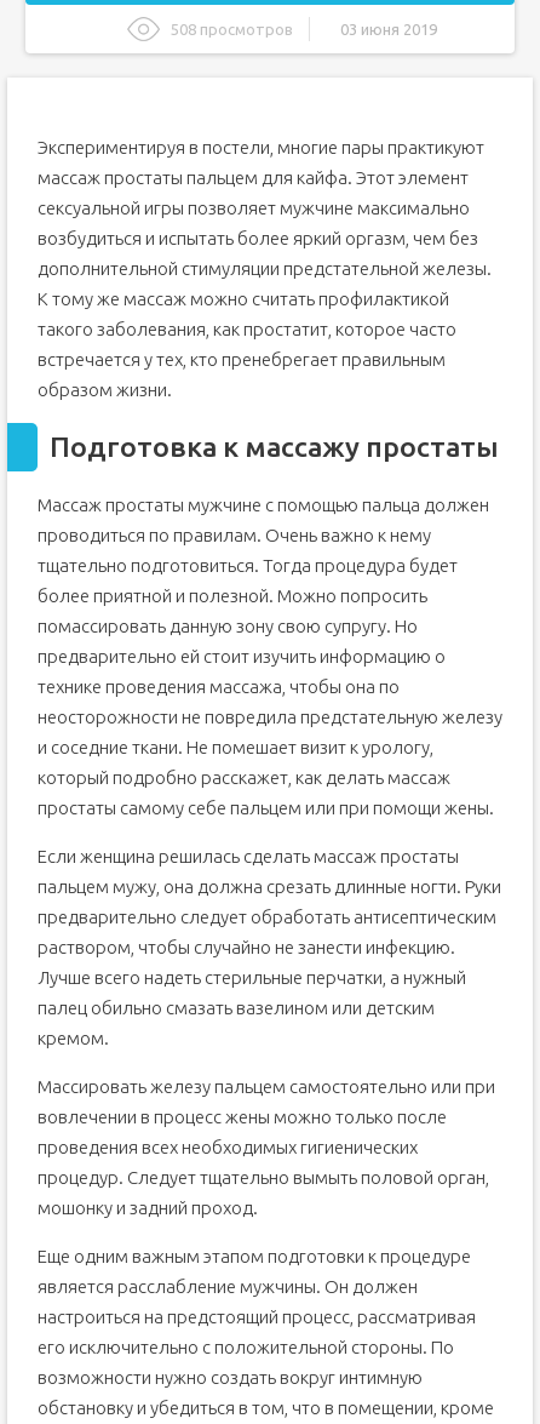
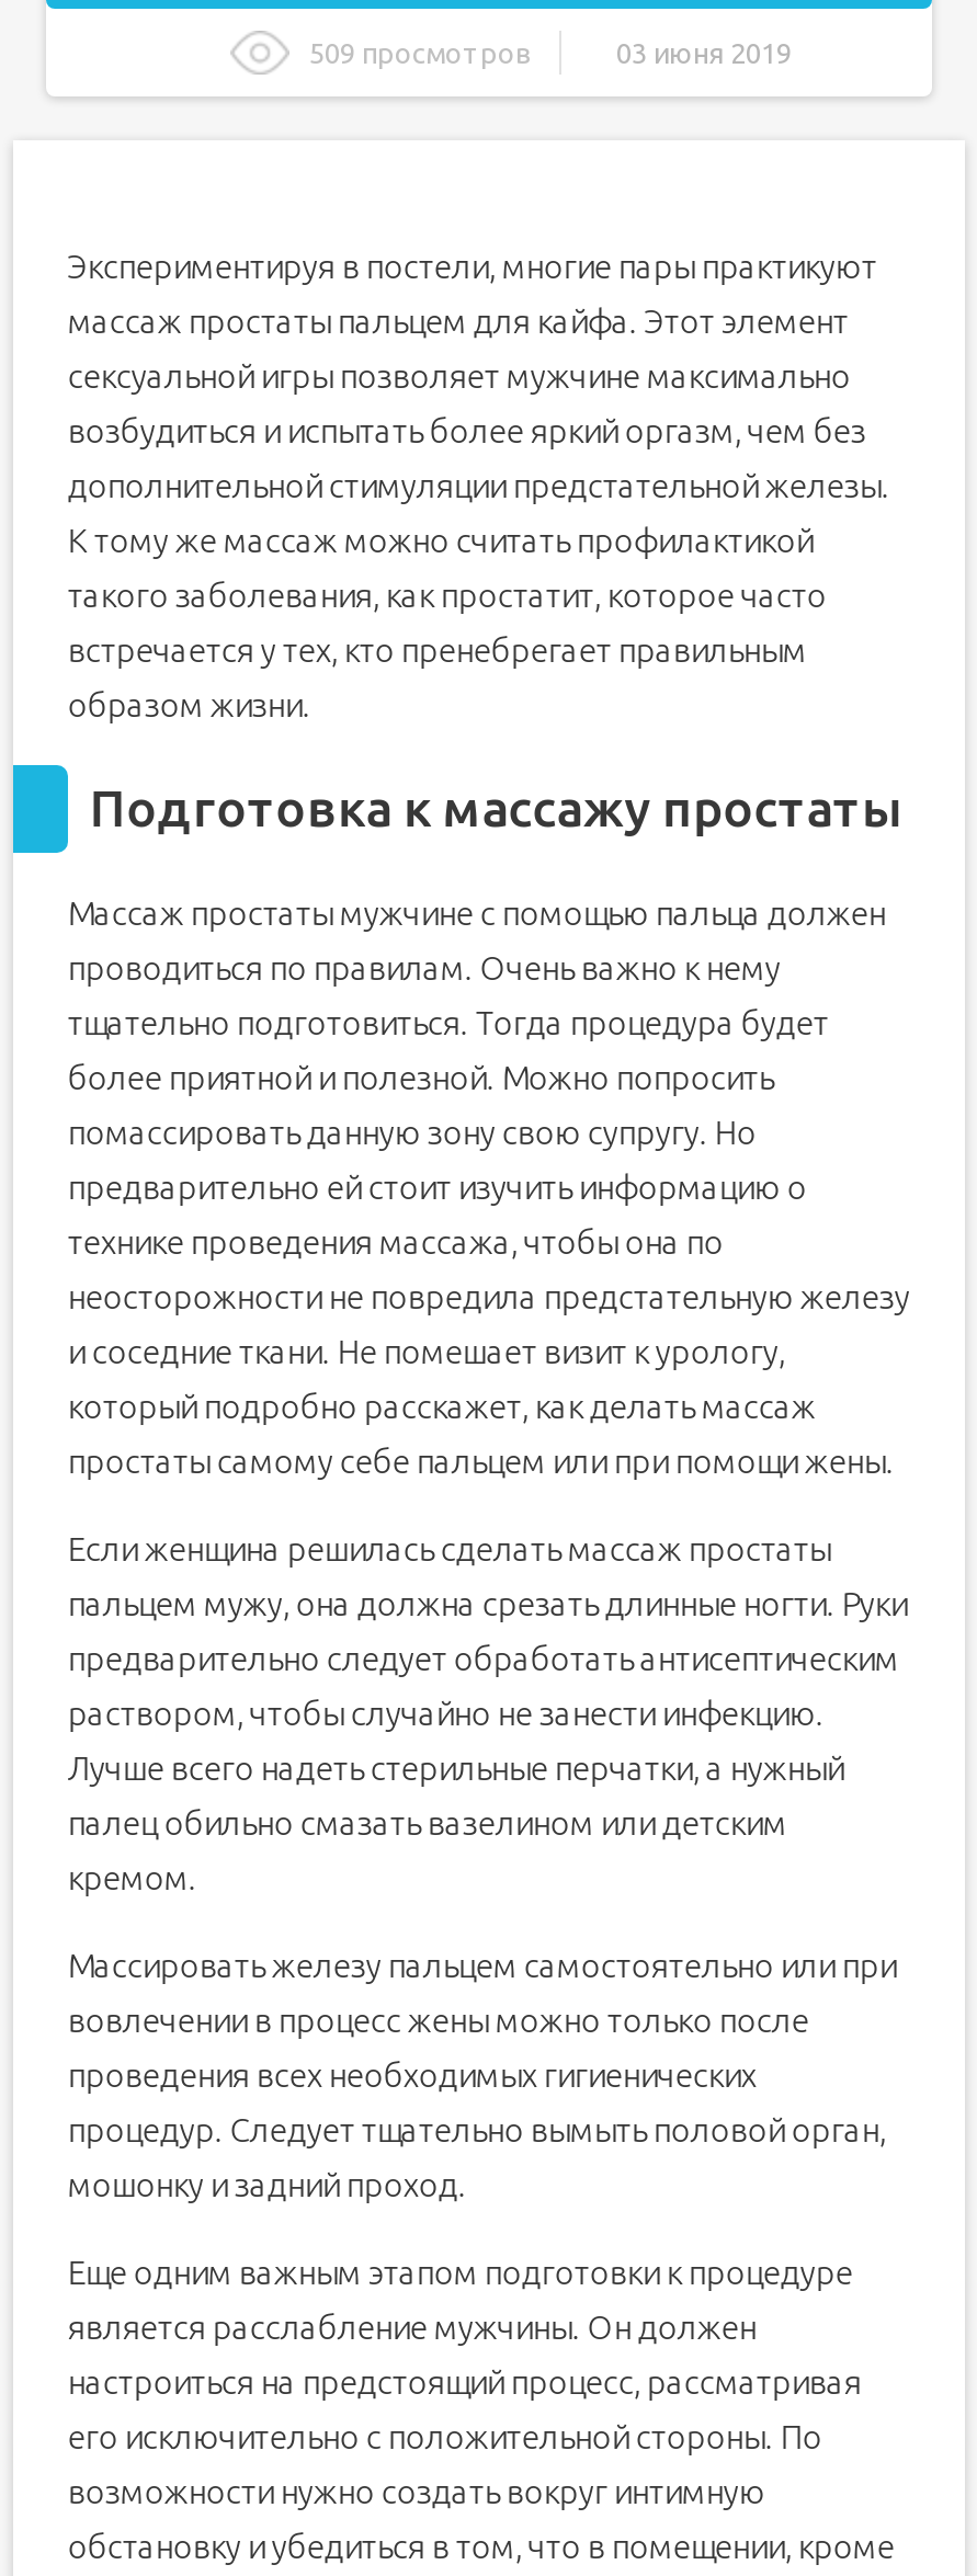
[171,21,293,38] 508 просмотров -> [309,37,531,68] 509 просмотров

